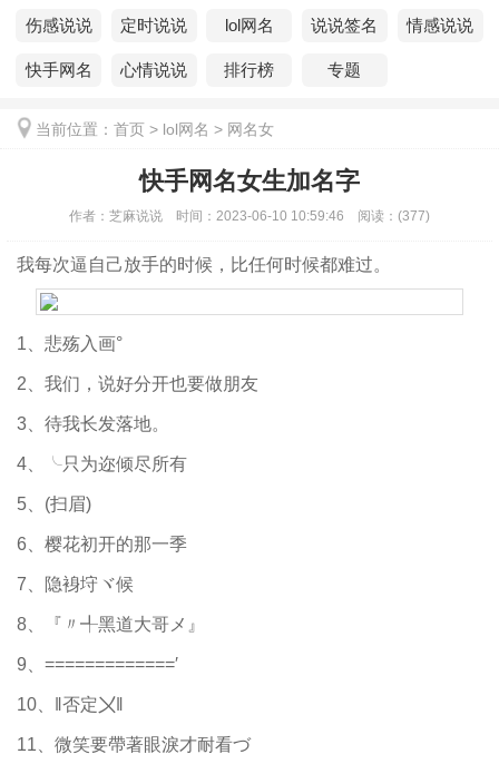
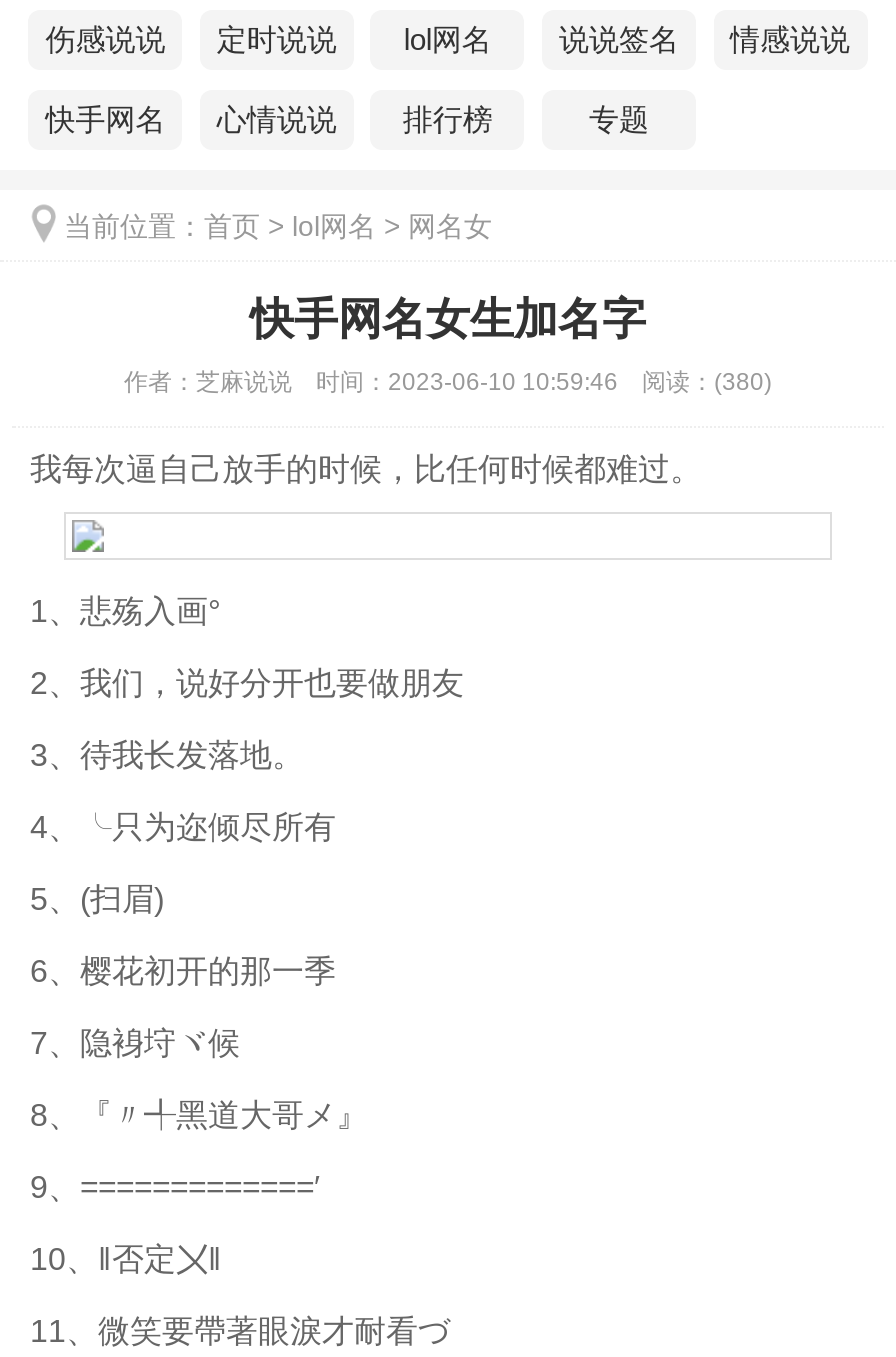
[69,208,430,224] 作者：芝麻说说时间：2023-06-10 10:59:46阅读：(377) -> [124,368,772,396] 作者：芝麻说说时间：2023-06-10 10:59:46阅读：(380)

